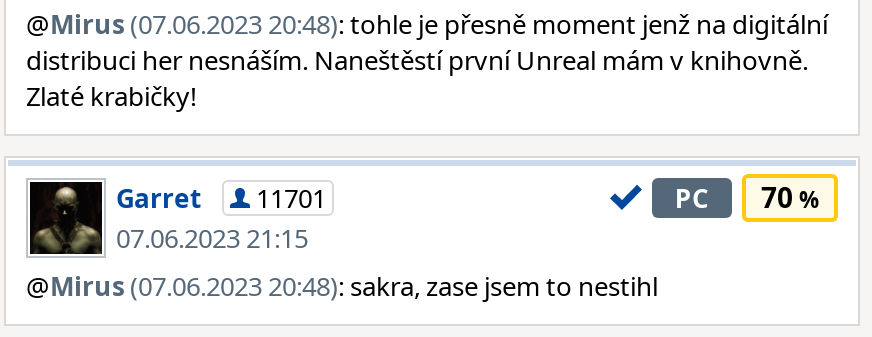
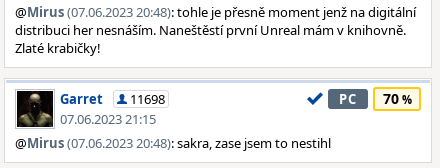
[116,180,326,216] Garret 11701 -> [60,90,165,108] Garret 11698

